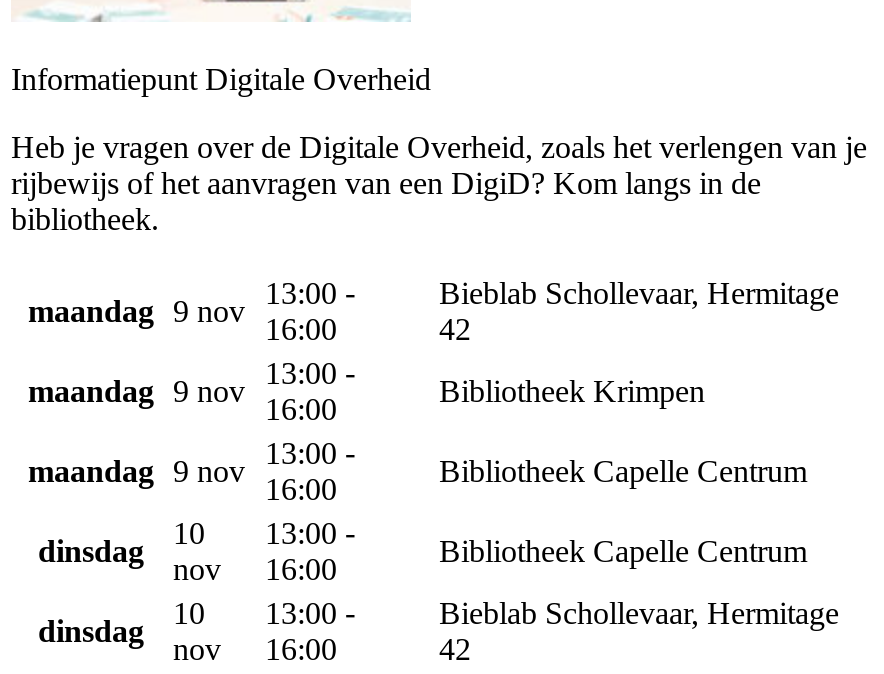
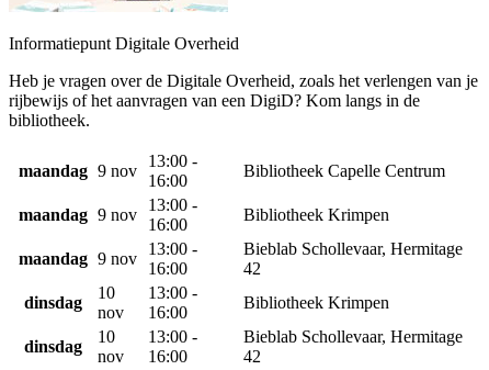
[439,276,839,346] Bieblab Schollevaar, Hermitage | 42 -> [243,161,445,180] Bibliotheek Capelle Centrum
[439,454,807,488] Bibliotheek Capelle Centrum -> [243,239,463,278] Bieblab Schollevaar, Hermitage | 42
[439,534,807,568] Bibliotheek Capelle Centrum -> [243,293,389,312] Bibliotheek Krimpen

